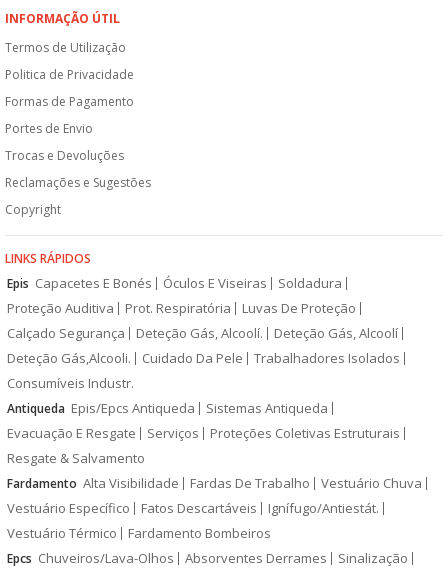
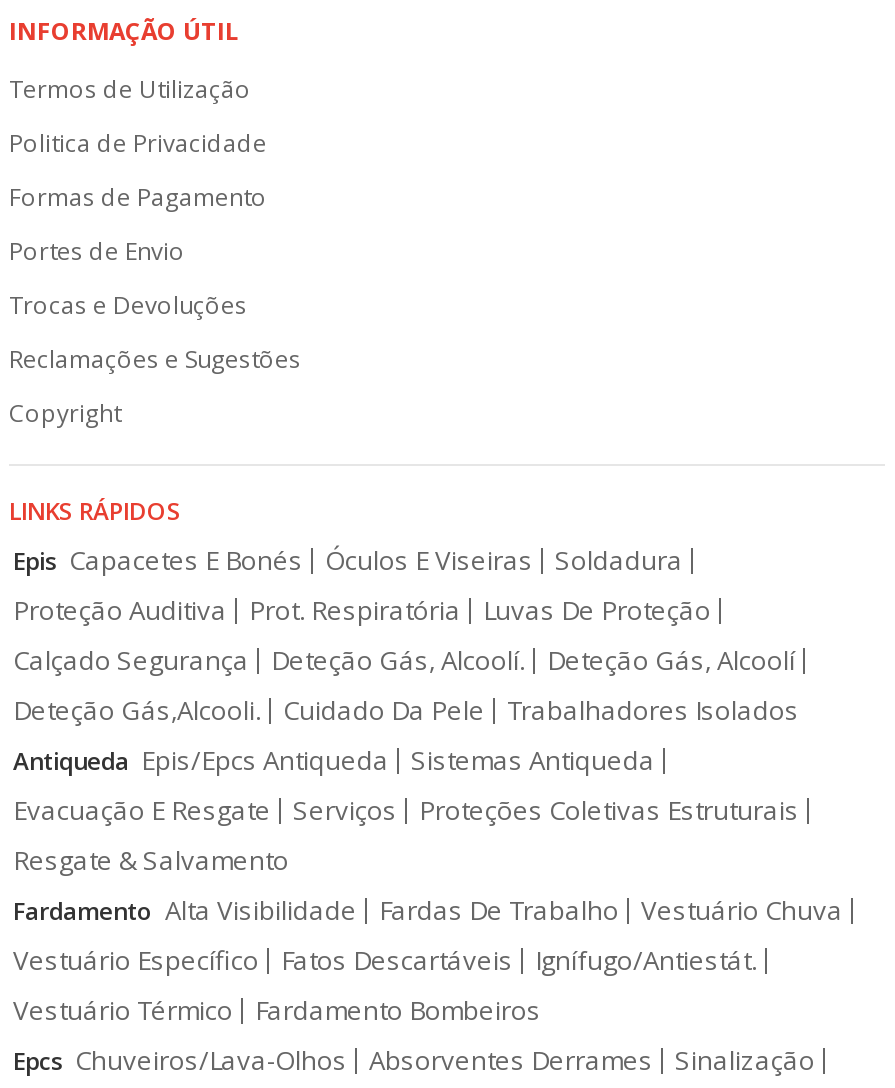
[7,374,134,392] Consumíveis Industr. -> none

